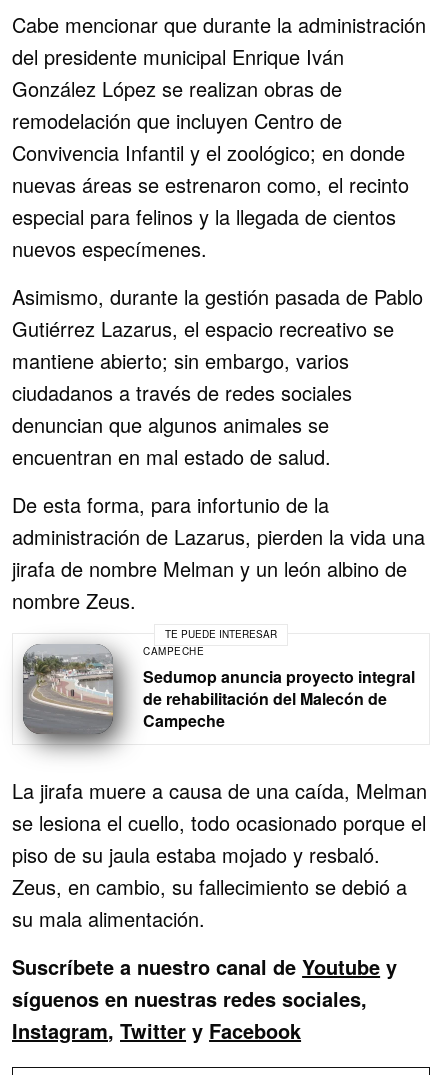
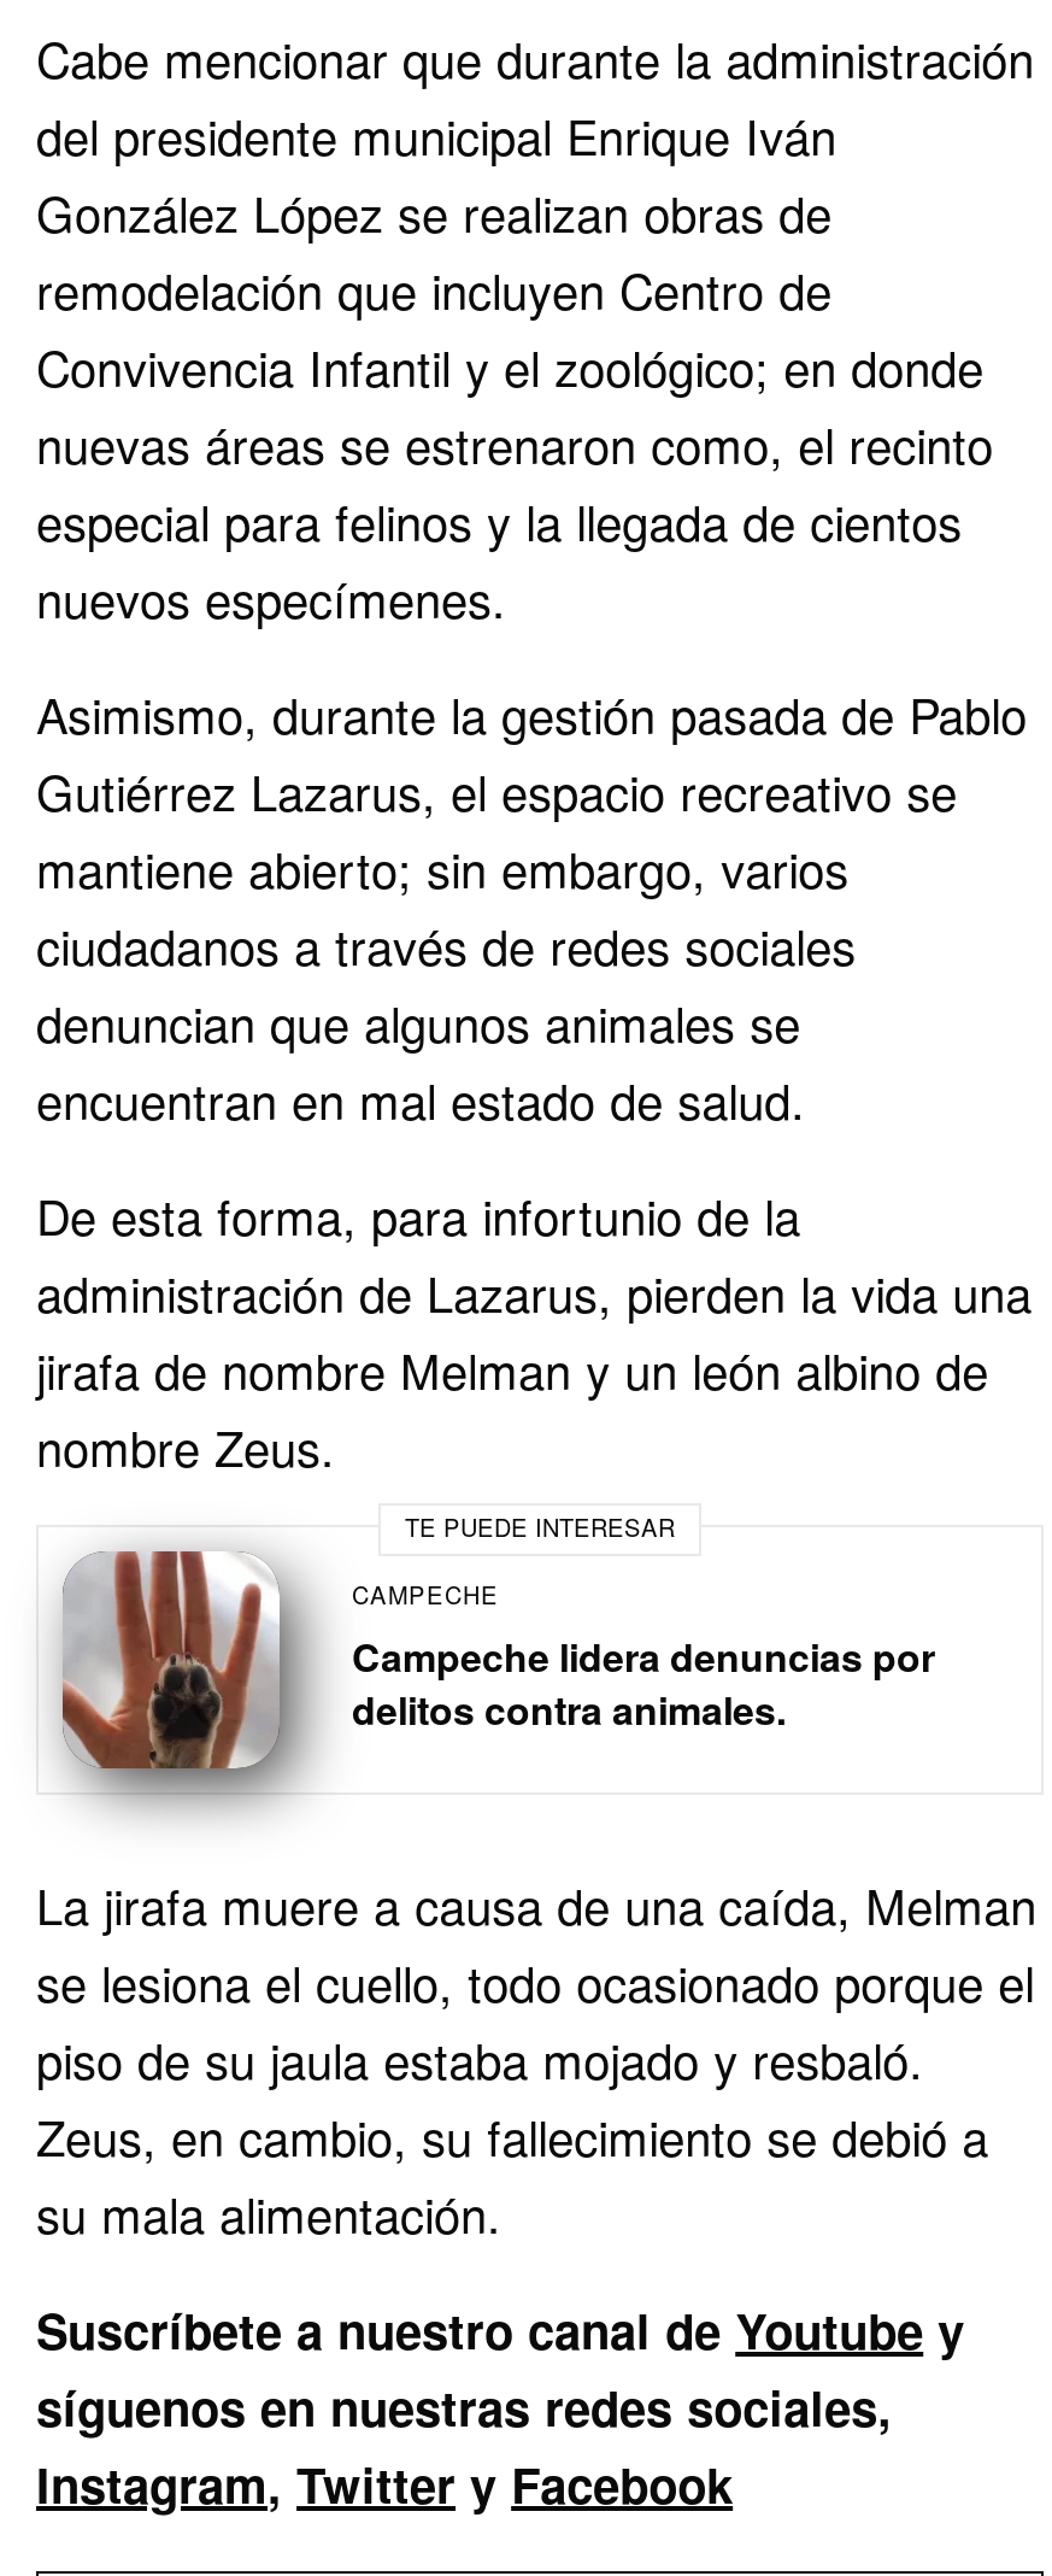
[23,644,415,734] [image] | Sedumop anuncia proyecto integral | de rehabilitación del Malecón de | Campeche -> [60,1549,935,1771] [image] | Campeche lidera denuncias por | delitos contra animales.

